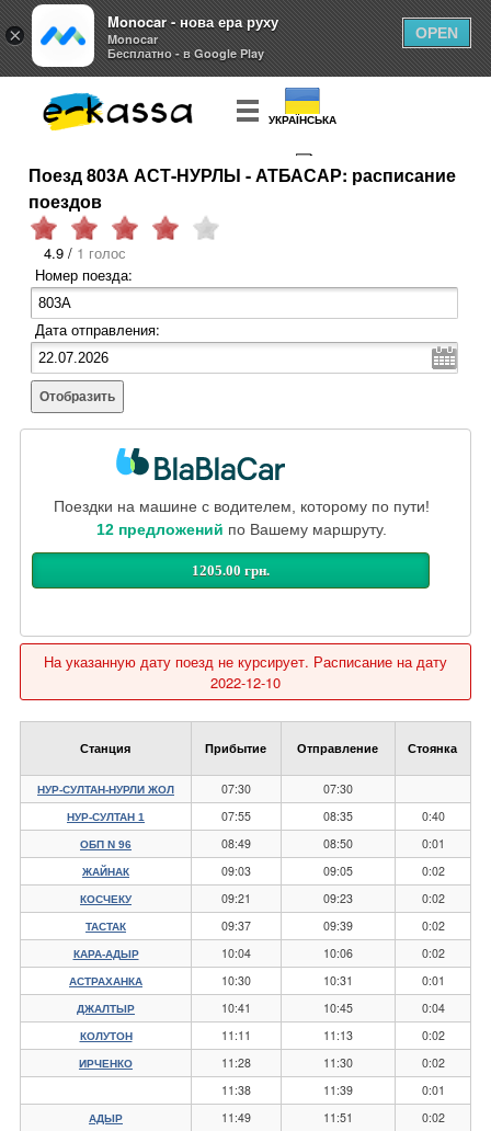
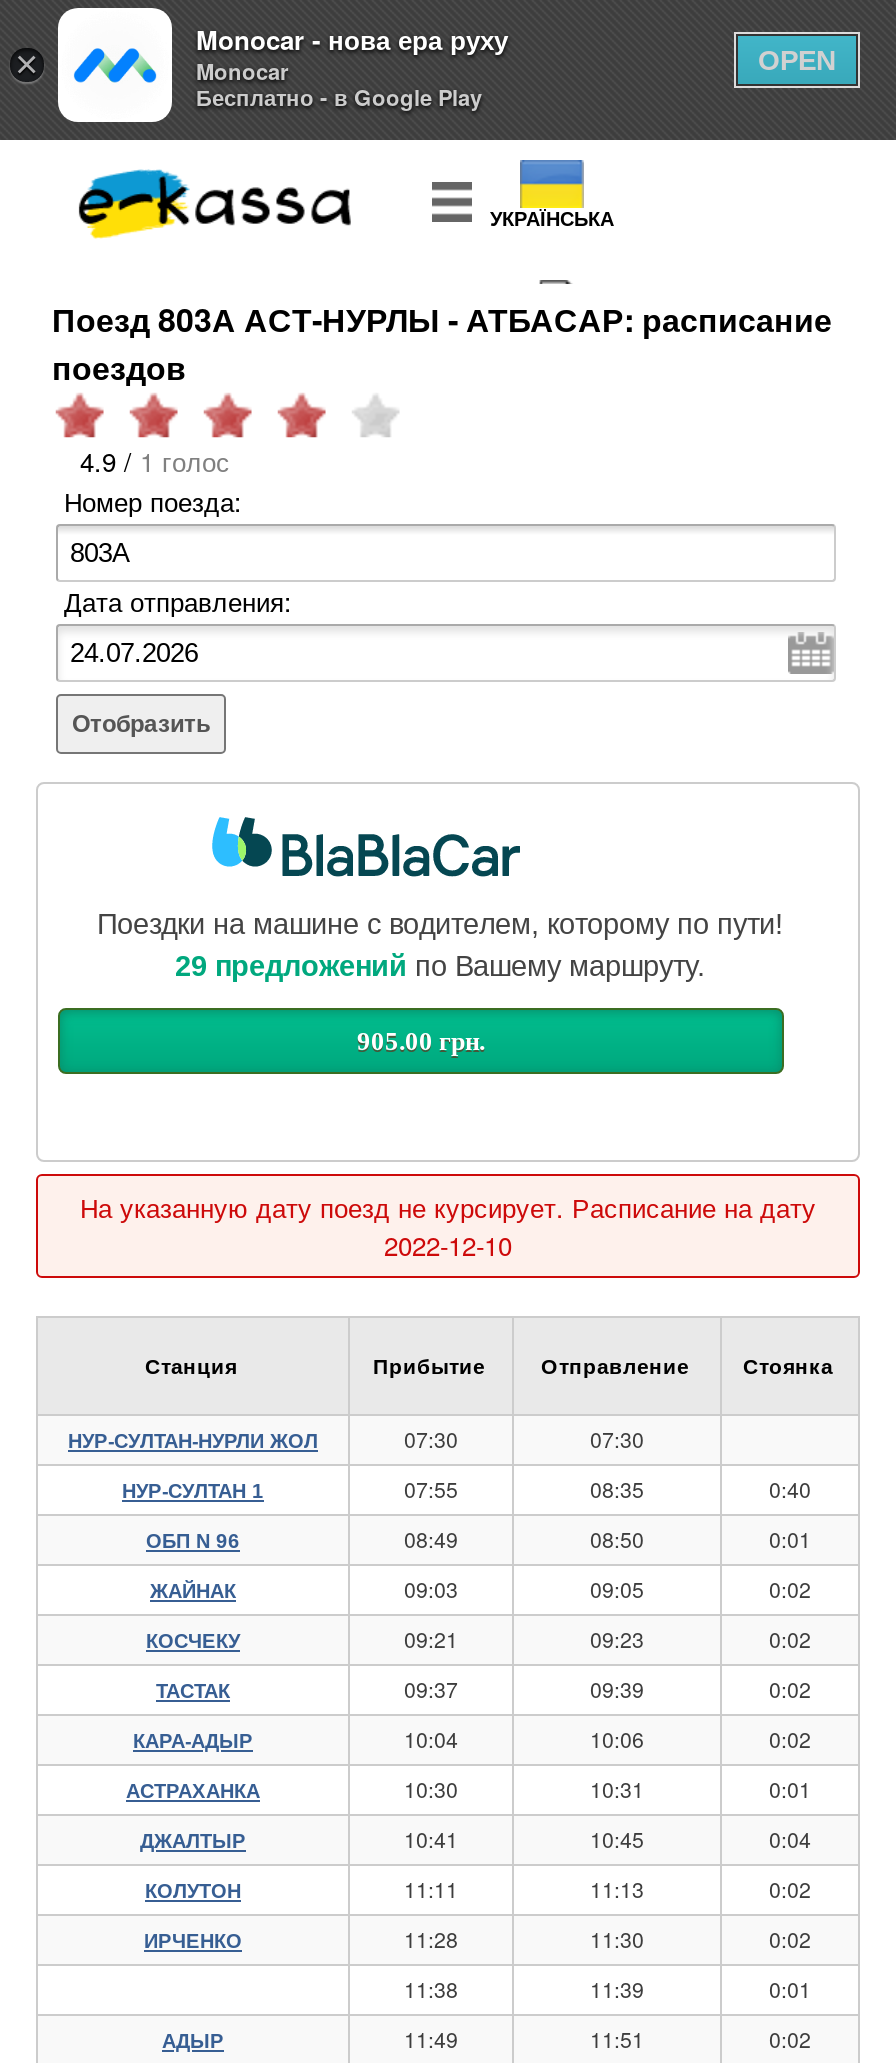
[96,521,386,539] 12 предложений по Вашему маршруту. -> [175,951,705,983] 29 предложений по Вашему маршруту.
[192,563,270,579] 1205.00 грн. -> [357,1027,485,1057] 905.00 грн.

